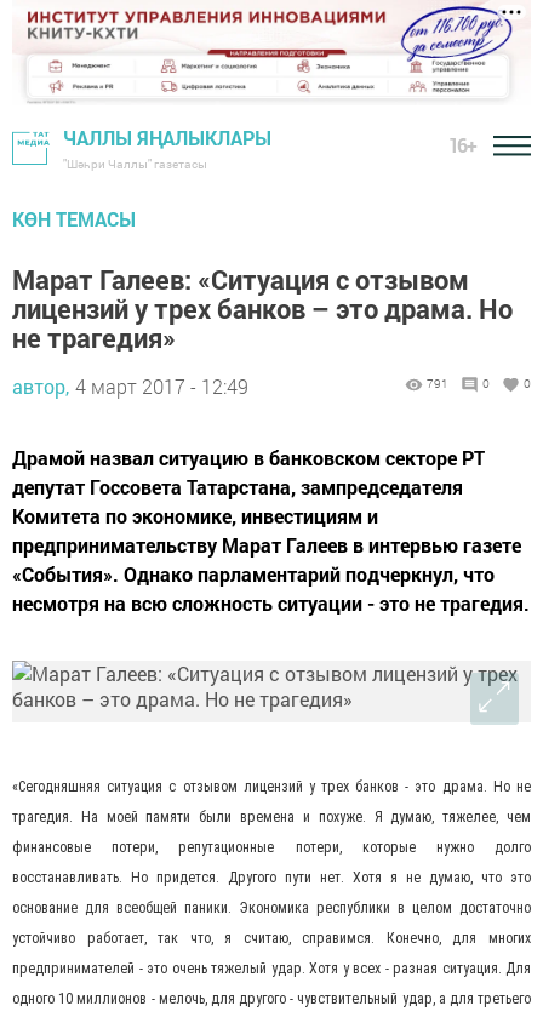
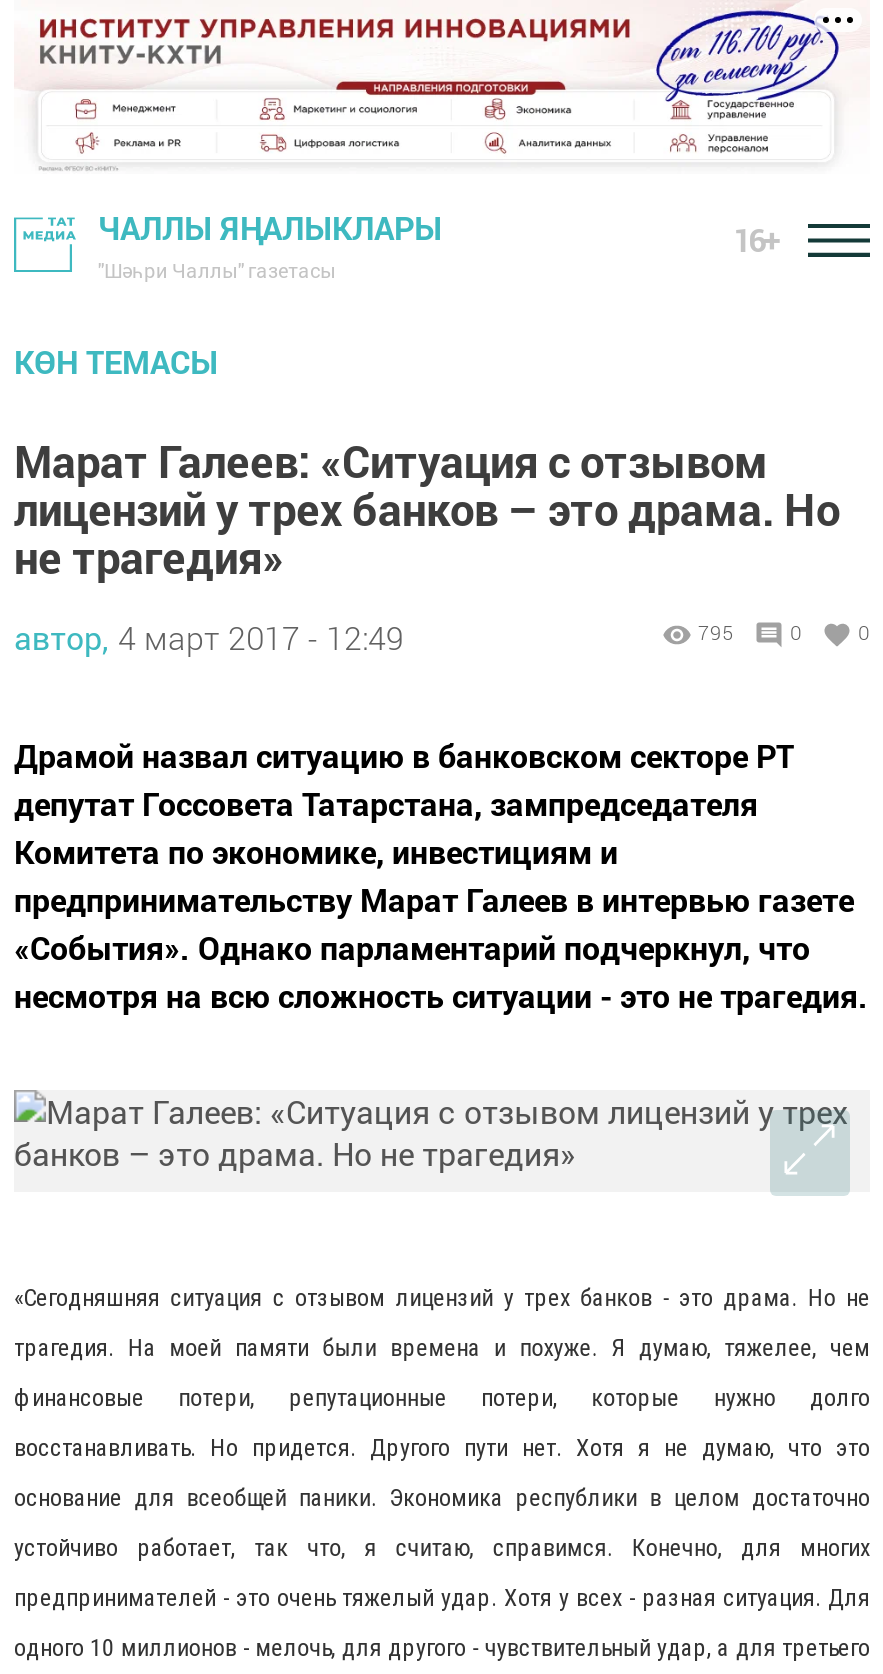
[427,376,448,392] 791 -> [698,621,734,647] 795

